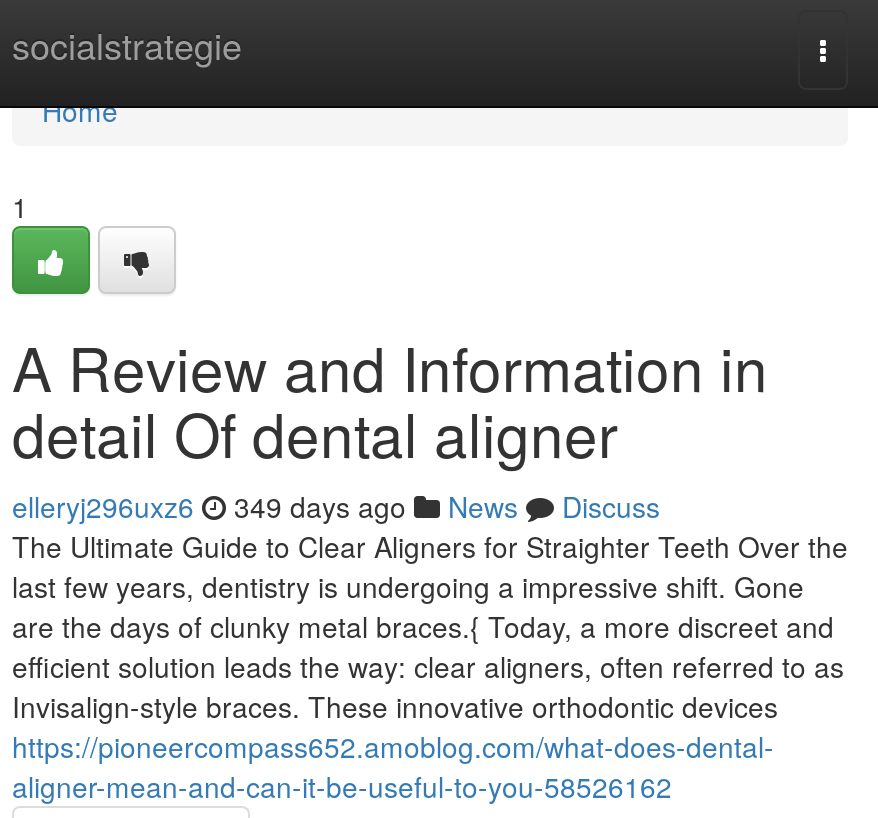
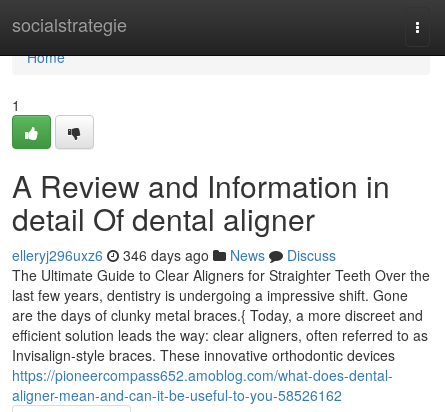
[12,486,660,526] elleryj296uxz6 349 days ago News Discuss -> [12,245,336,265] elleryj296uxz6 346 days ago News Discuss

